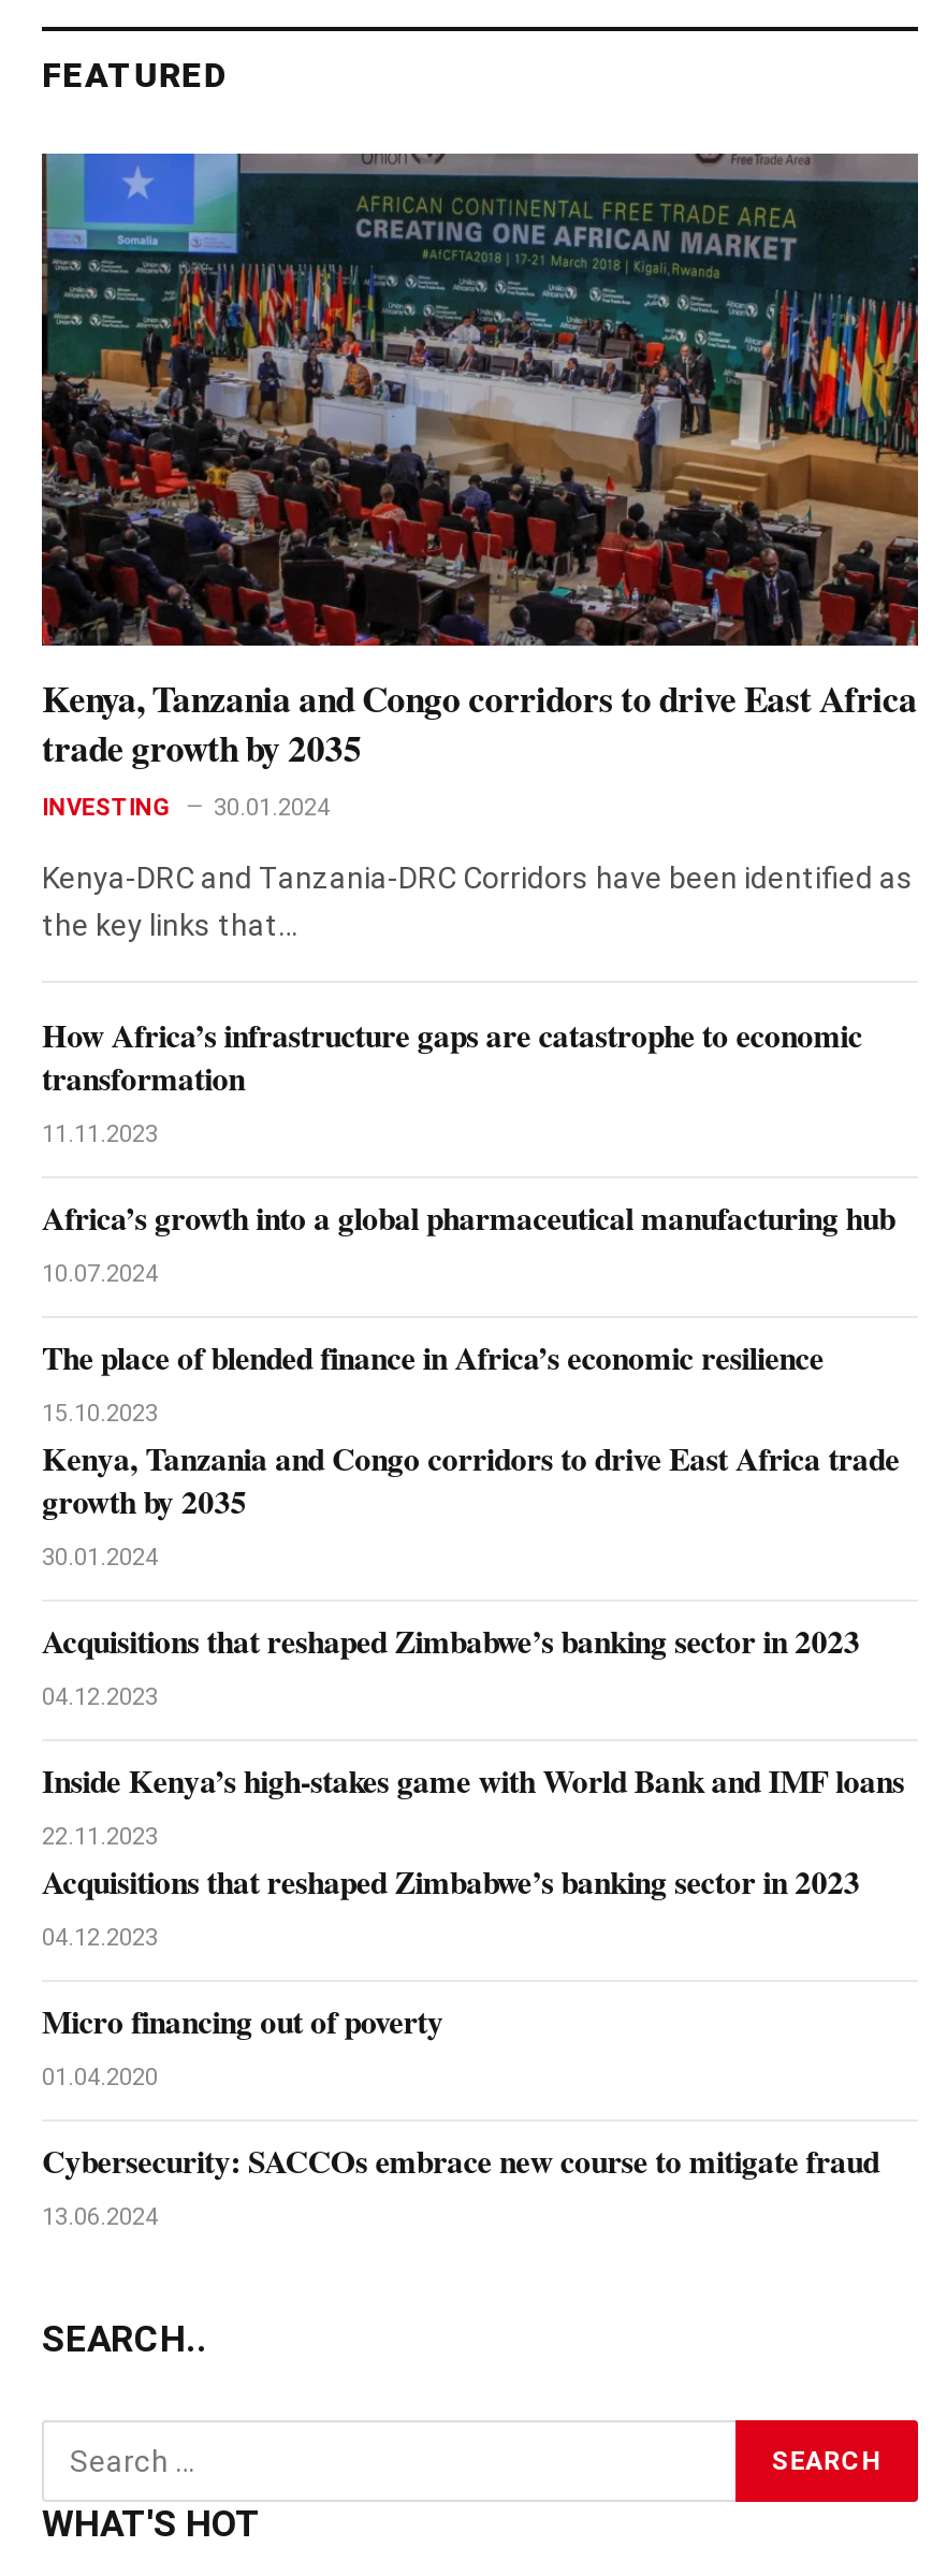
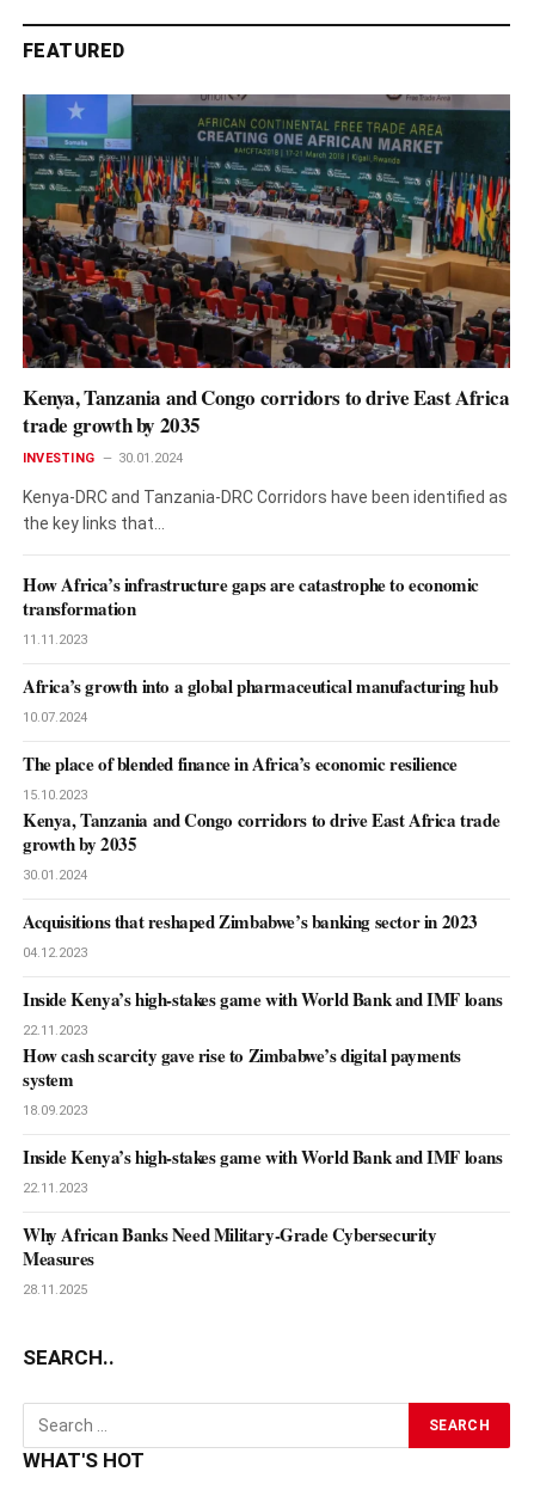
[42,1858,860,1952] Acquisitions that reshaped Zimbabwe’s banking sector in 2023 | 04.12.2023 -> [23,1042,461,1119] How cash scarcity gave rise to Zimbabwe’s digital payments | system | 18.09.2023
[42,1997,443,2092] Micro financing out of poverty | 01.04.2020 -> [23,1144,502,1196] Inside Kenya’s high-stakes game with World Bank and IMF loans | 22.11.2023
[42,2137,879,2231] Cybersecurity: SACCOs embrace new course to mitigate fraud | 13.06.2024 -> [23,1221,437,1298] Why African Banks Need Military-Grade Cybersecurity | Measures | 28.11.2025

